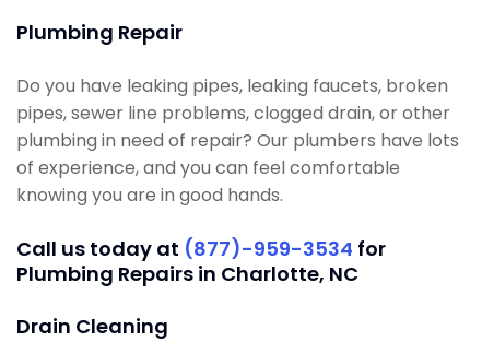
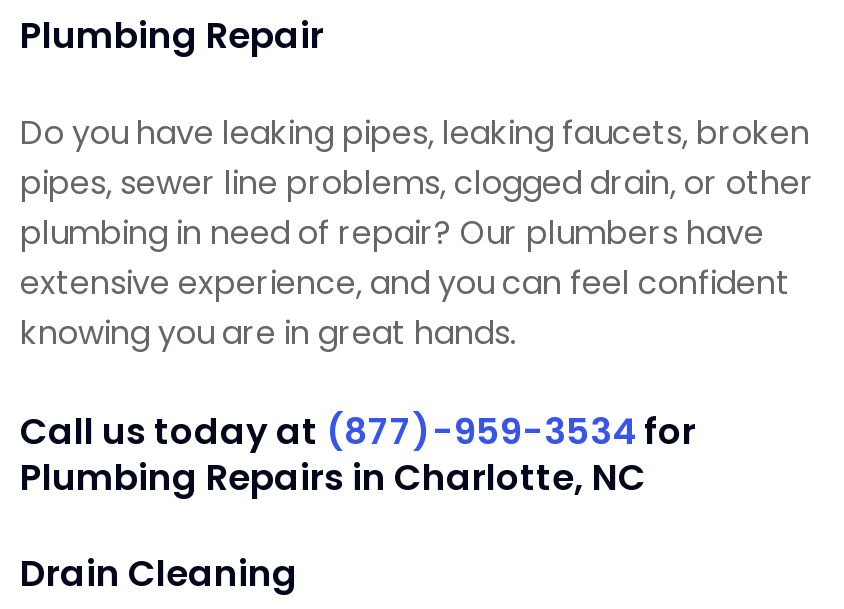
[16,128,459,208] plumbing in need of repair? Our plumbers have lots | of experience, and you can feel comfortable | knowing you are in good hands. -> [20,210,790,356] plumbing in need of repair? Our plumbers have | extensive experience, and you can feel confident | knowing you are in great hands.

